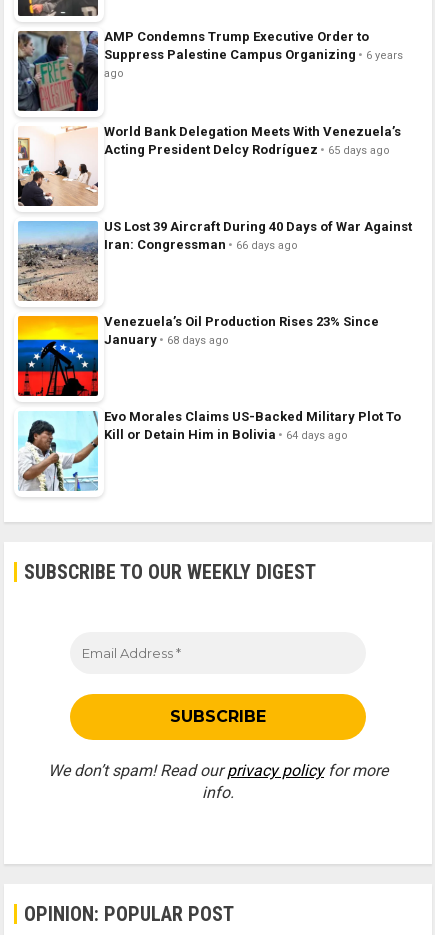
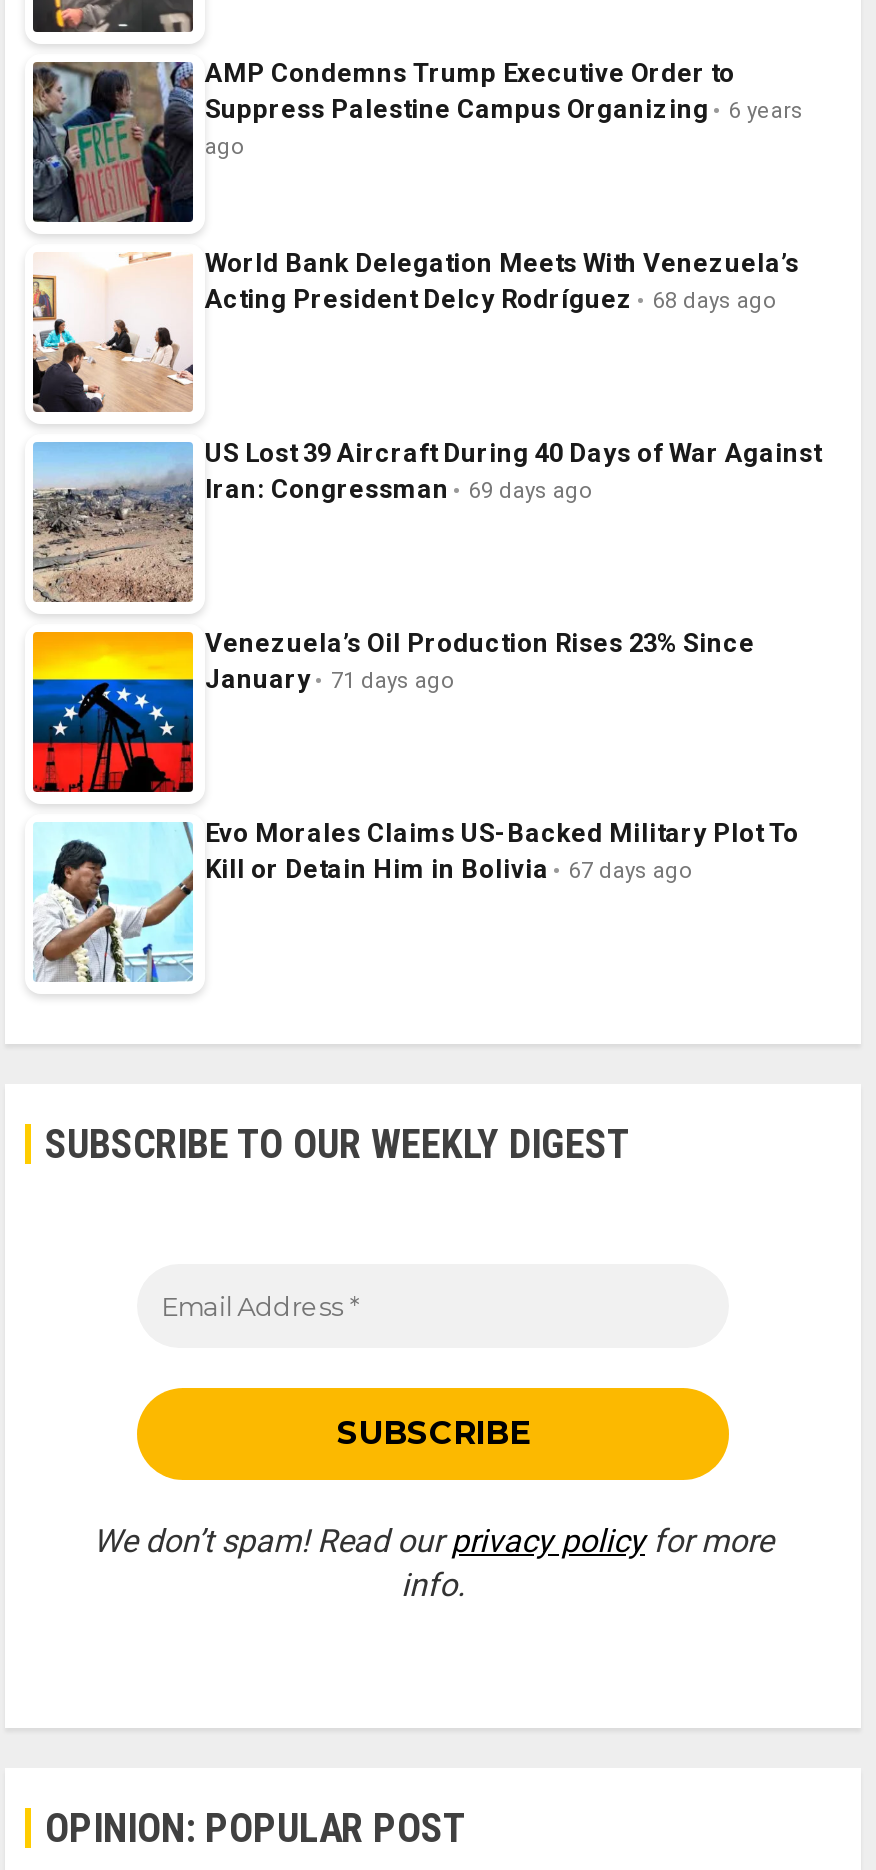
[104,142,390,157] Acting President Delcy Rodríguez 65 days ago -> [205,285,777,315] Acting President Delcy Rodríguez 68 days ago
[104,237,298,252] Iran: Congressman 66 days ago -> [205,475,593,505] Iran: Congressman 69 days ago
[104,332,229,347] January 68 days ago -> [205,665,455,695] January 71 days ago
[104,427,348,442] Kill or Detain Him in Bolivia 64 days ago -> [205,855,693,885] Kill or Detain Him in Bolivia 67 days ago

